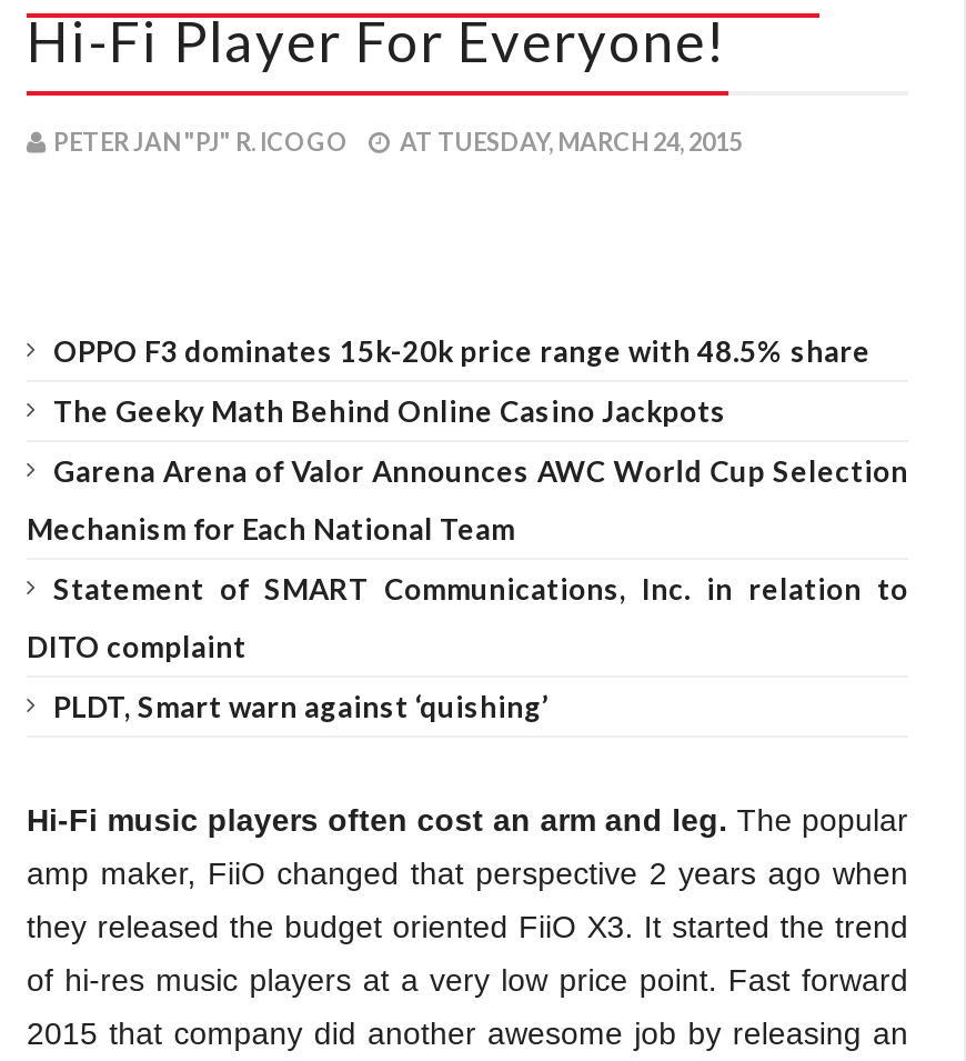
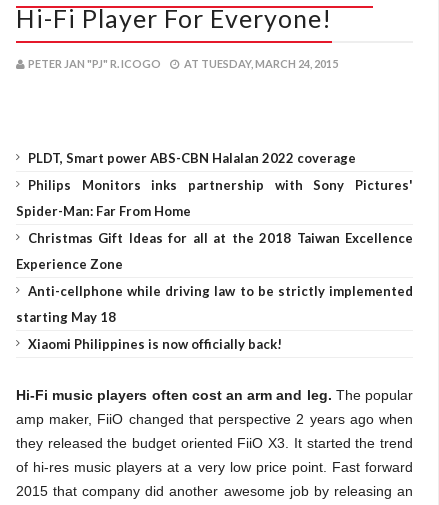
[27,333,908,724] OPPO F3 dominates 15k-20k price range with 48.5% share | The Geeky Math Behind Online Casino Jackpots | Garena Arena of Valor Announces AWC World Cup Selection | Mechanism for Each National Team | Statement of SMART Communications, Inc. in relation to | DITO complaint | PLDT, Smart warn against ‘quishing’ -> [16,150,413,352] PLDT, Smart power ABS-CBN Halalan 2022 coverage | Philips Monitors inks partnership with Sony Pictures' | Spider-Man: Far From Home | Christmas Gift Ideas for all at the 2018 Taiwan Excellence | Experience Zone | Anti-cellphone while driving law to be strictly implemented | starting May 18 | Xiaomi Philippines is now officially back!

